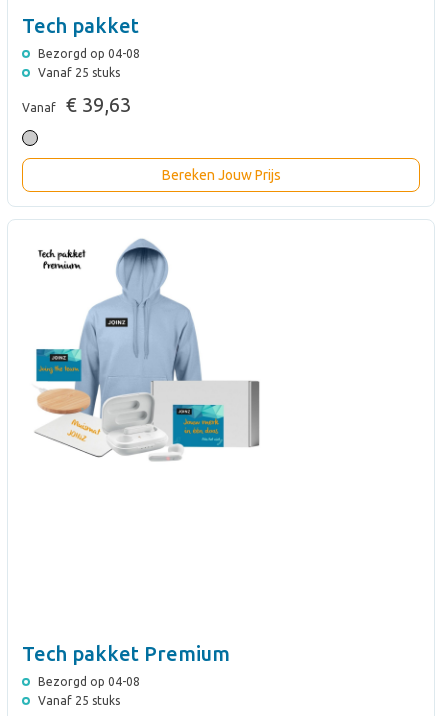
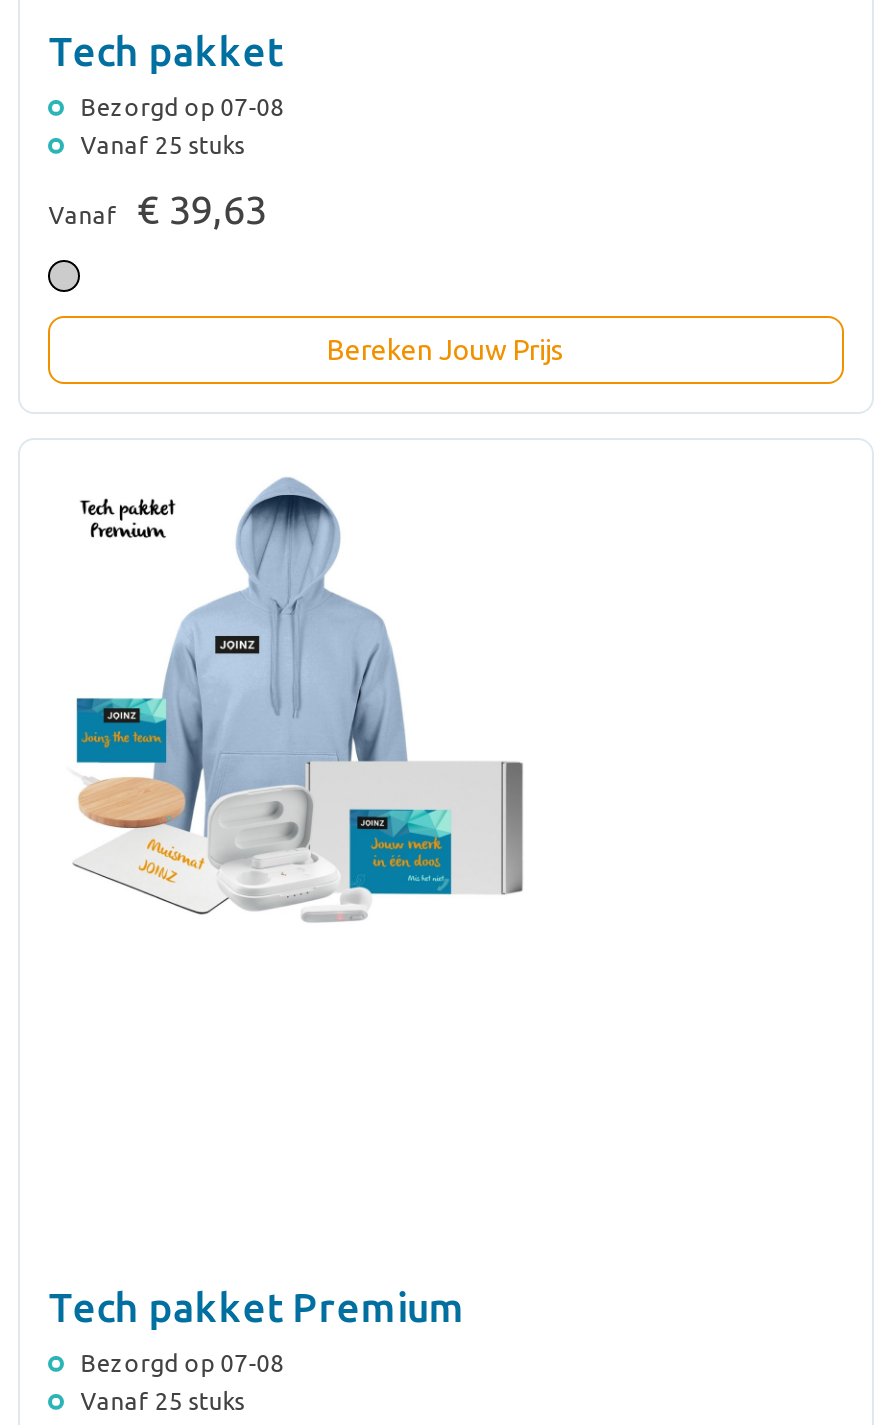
[38,47,140,60] Bezorgd op 04-08 -> [80,94,284,120] Bezorgd op 07-08
[38,675,140,688] Bezorgd op 04-08 -> [80,1351,284,1377] Bezorgd op 07-08

